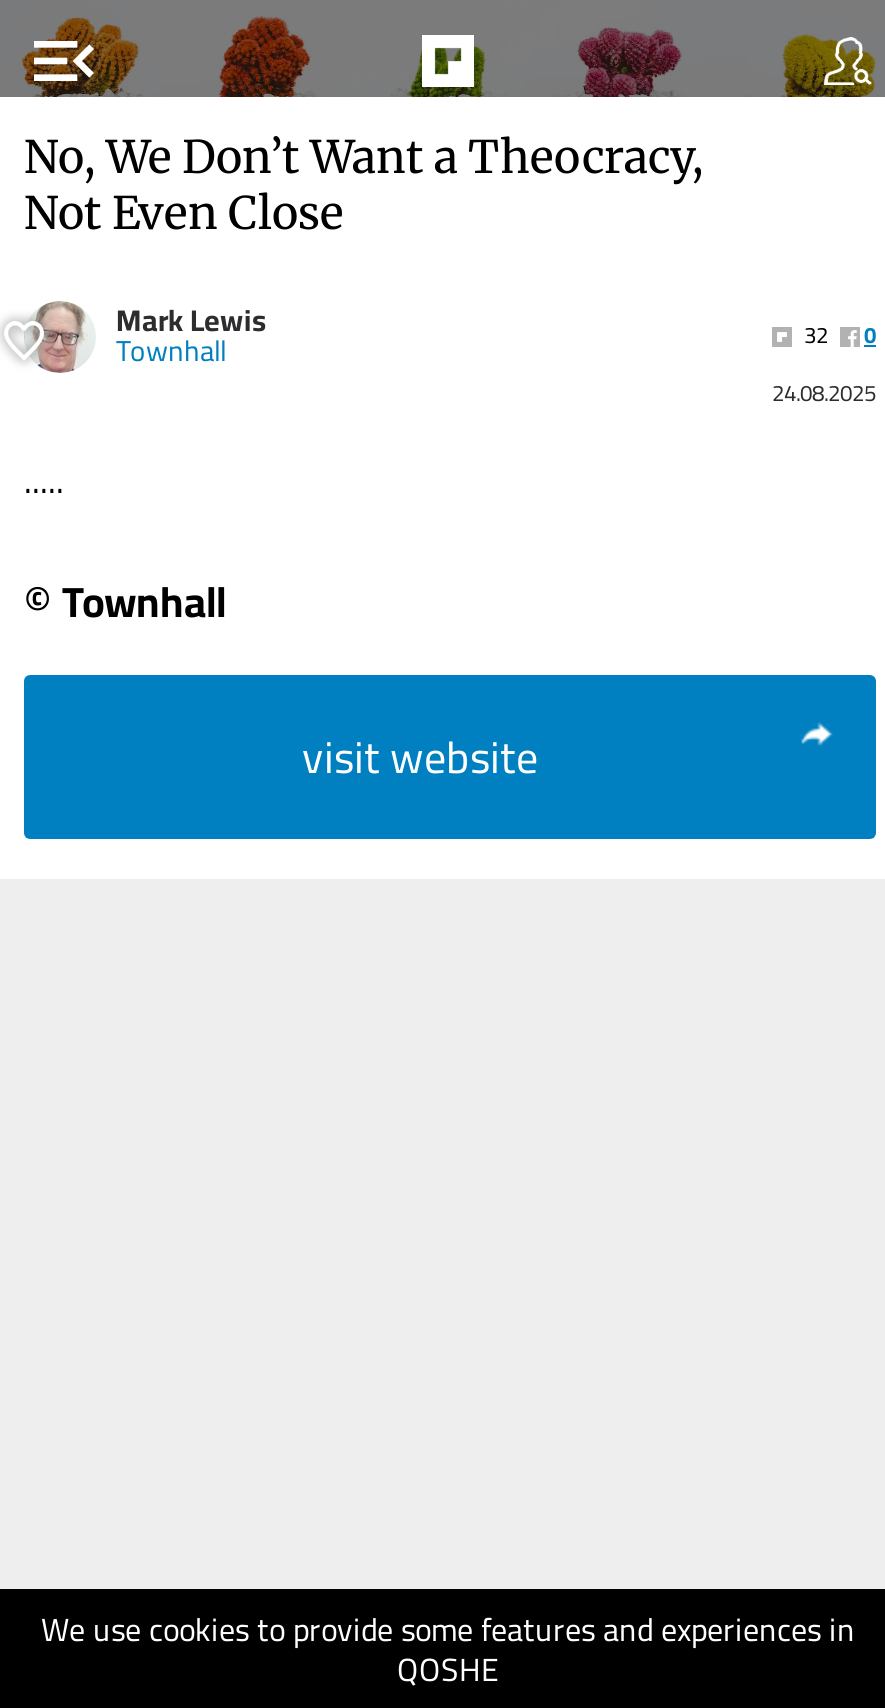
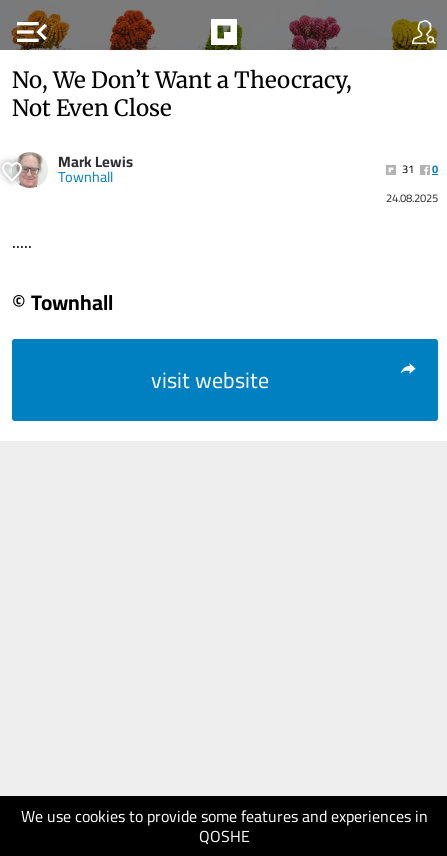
[804,313,876,355] 32 0 -> [402,158,438,179] 31 0

